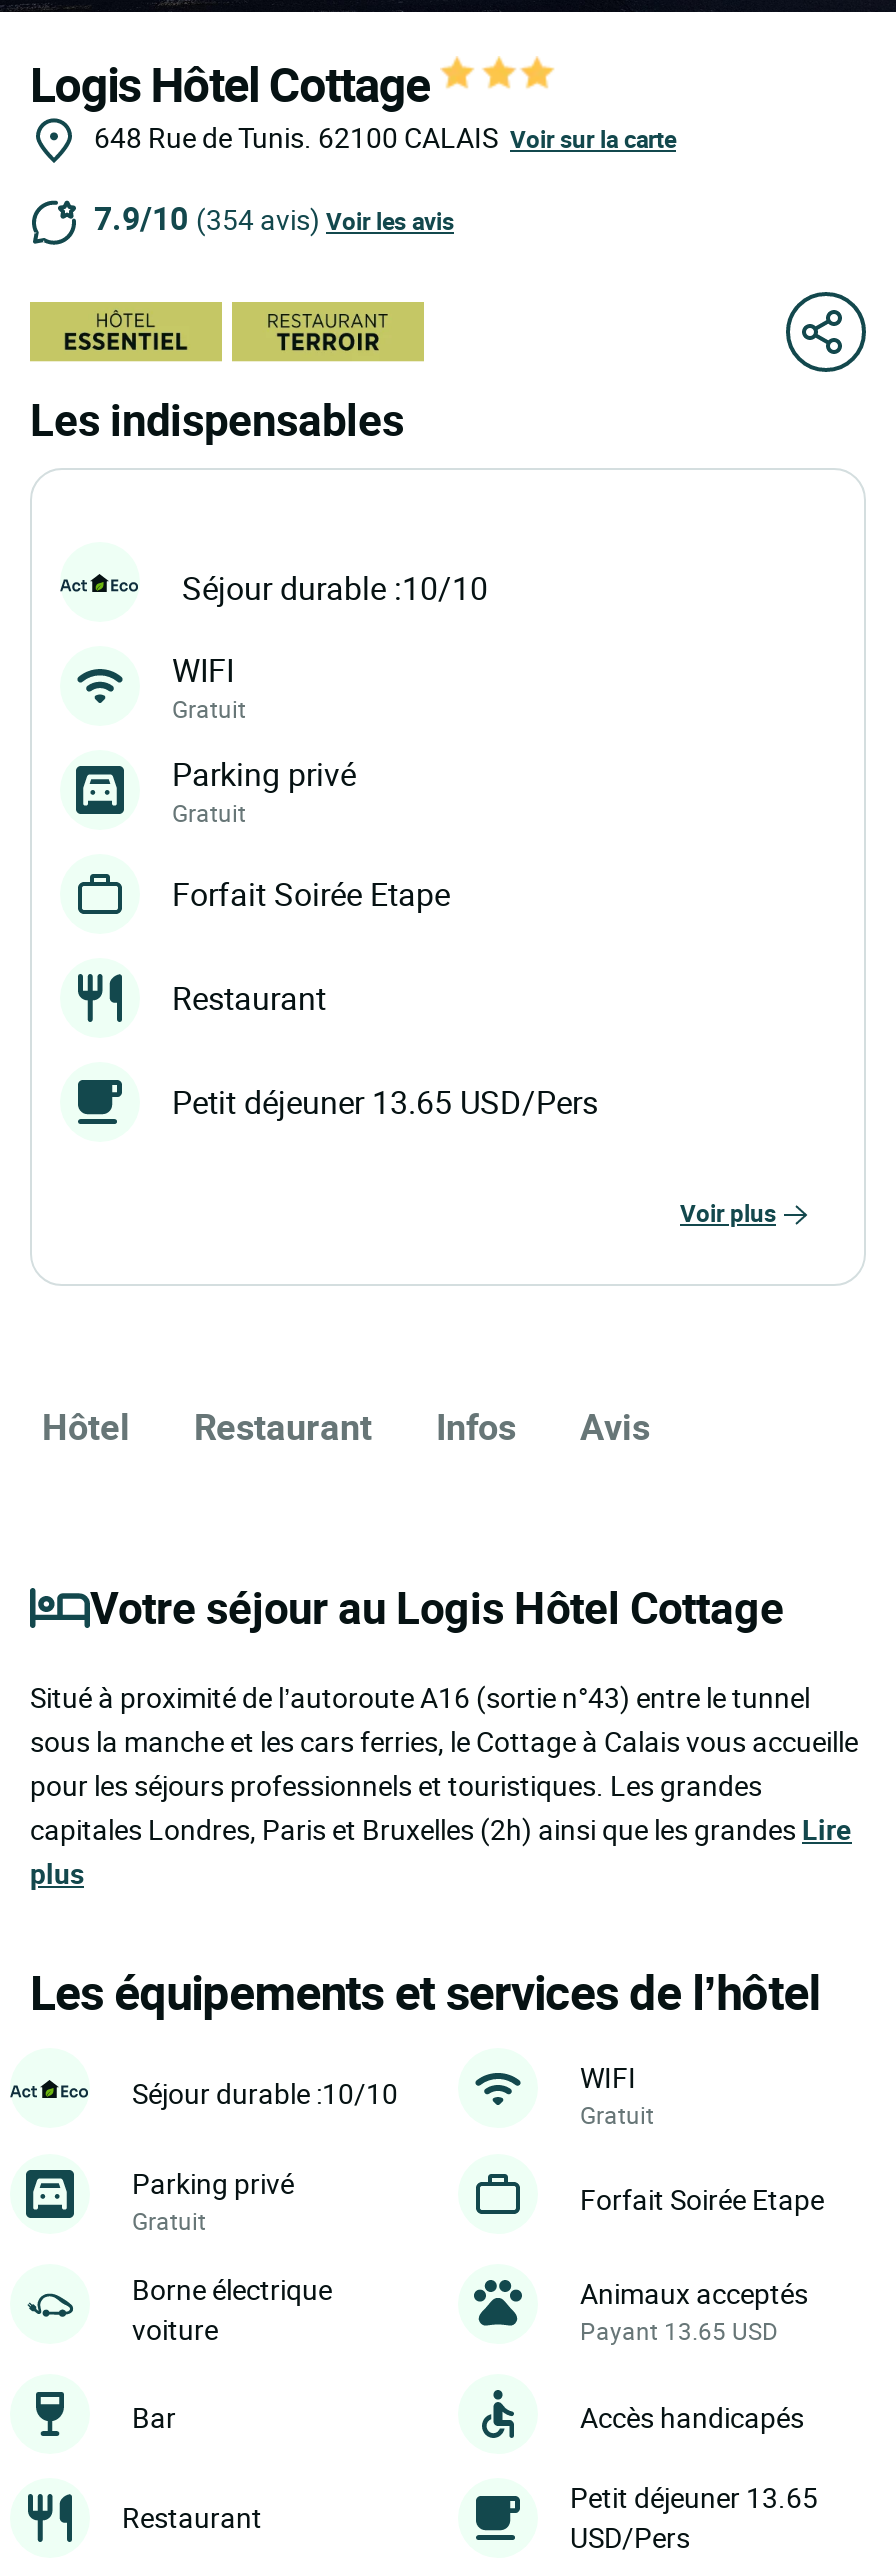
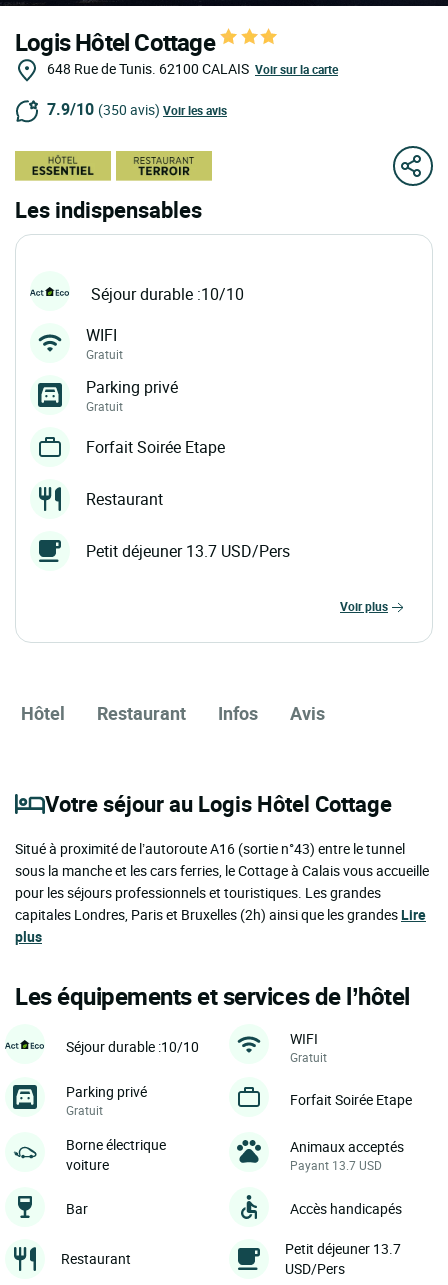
[94,197,454,241] 7.9/10 (354 avis) Voir les avis -> [47,98,227,120] 7.9/10 (350 avis) Voir les avis
[172,1080,598,1124] Petit déjeuner 13.65 USD/Pers -> [86,540,290,562] Petit déjeuner 13.7 USD/Pers
[580,2314,778,2346] Payant 13.65 USD -> [290,1157,382,1173] Payant 13.7 USD
[570,2478,818,2516] Petit déjeuner 13.65 -> [285,1239,401,1258] Petit déjeuner 13.7

